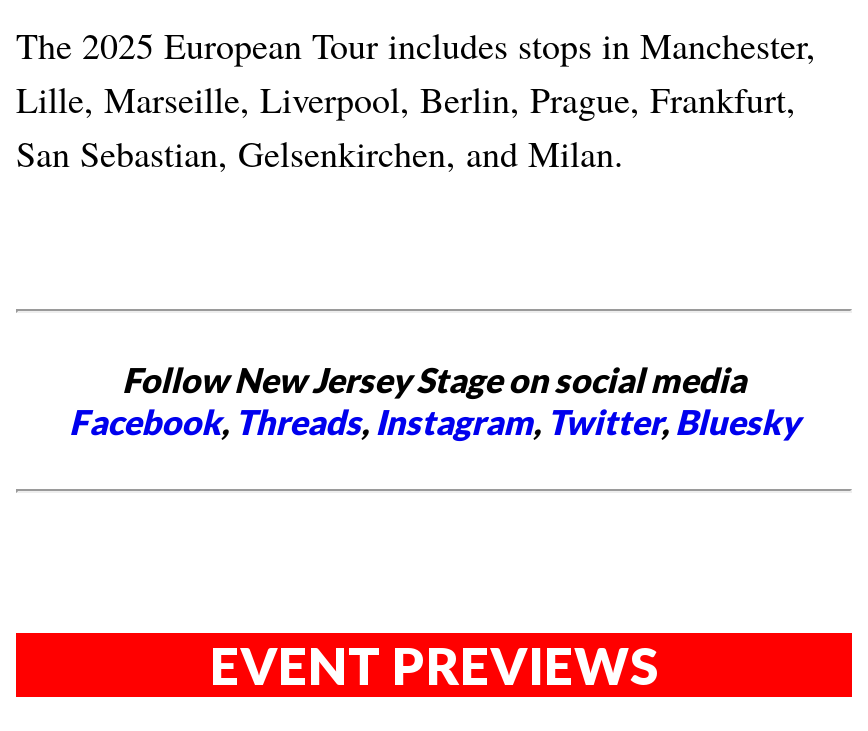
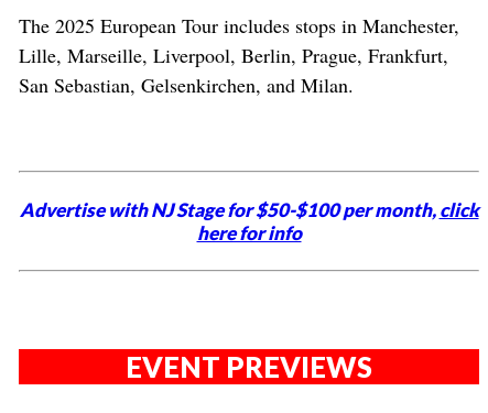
[69,359,799,443] Follow New Jersey Stage on social media | Facebook, Threads, Instagram, Twitter, Bluesky -> [19,198,479,245] Advertise with NJ Stage for $50-$100 per month, click | here for info

